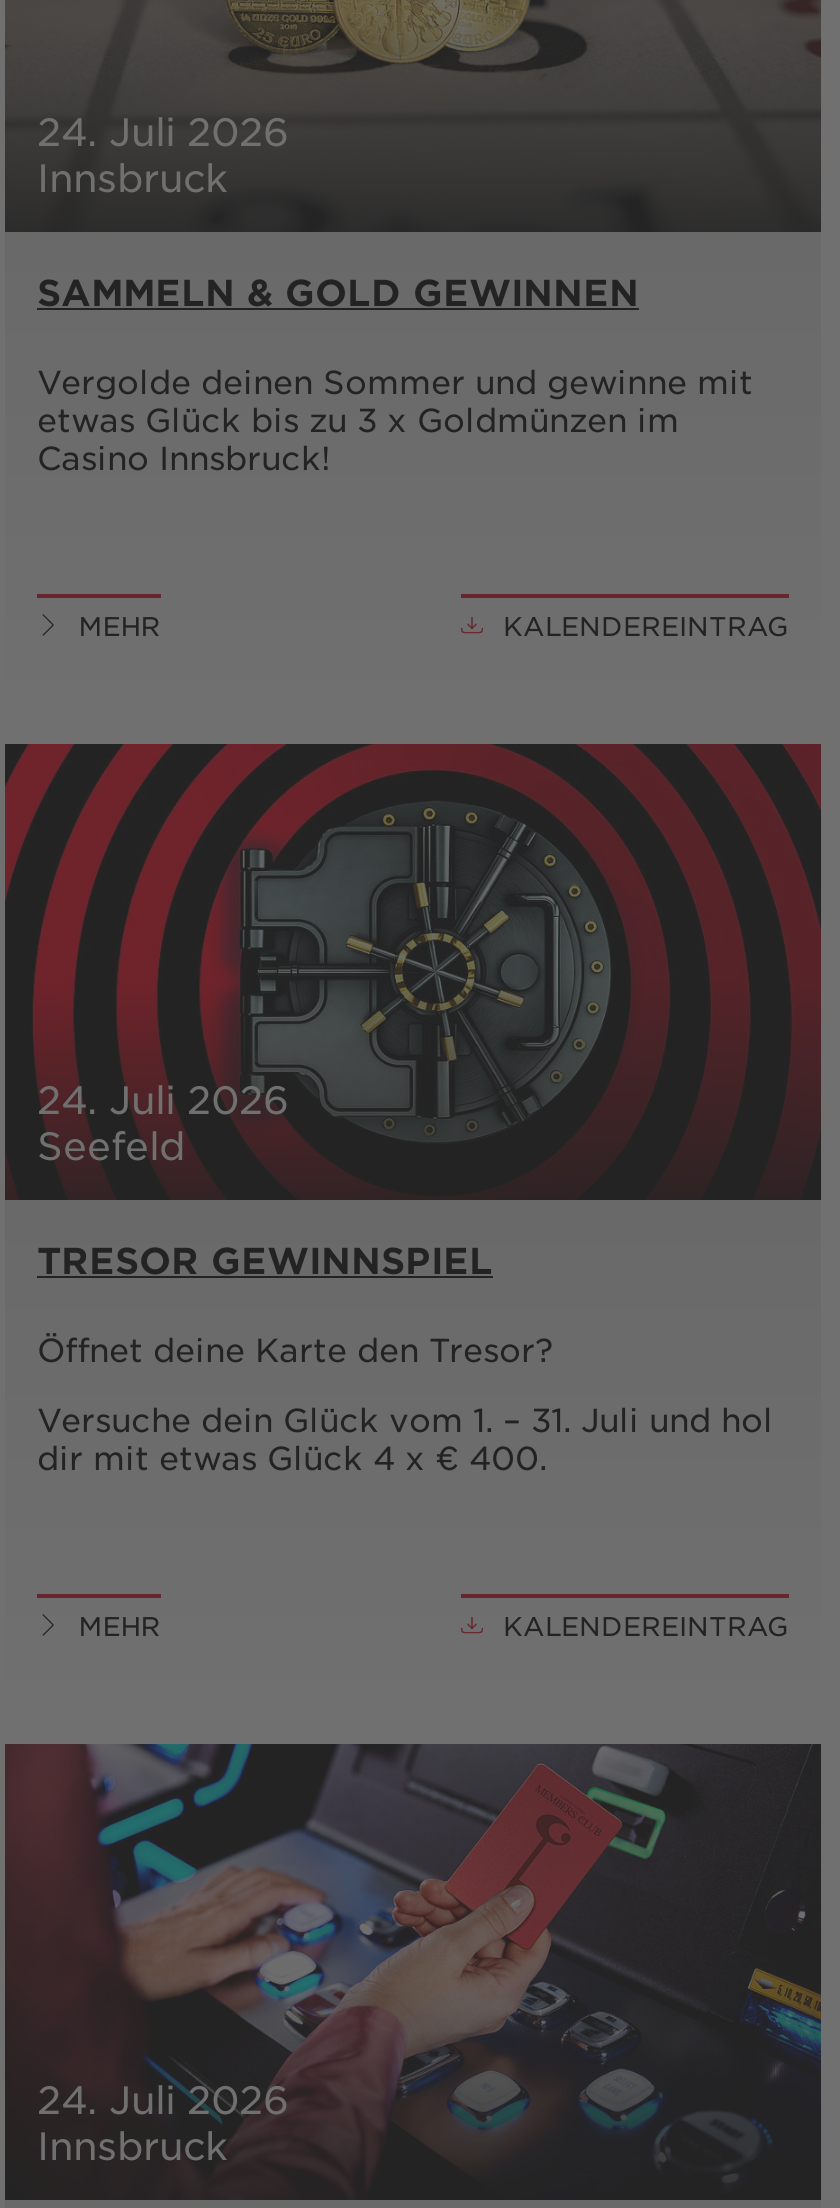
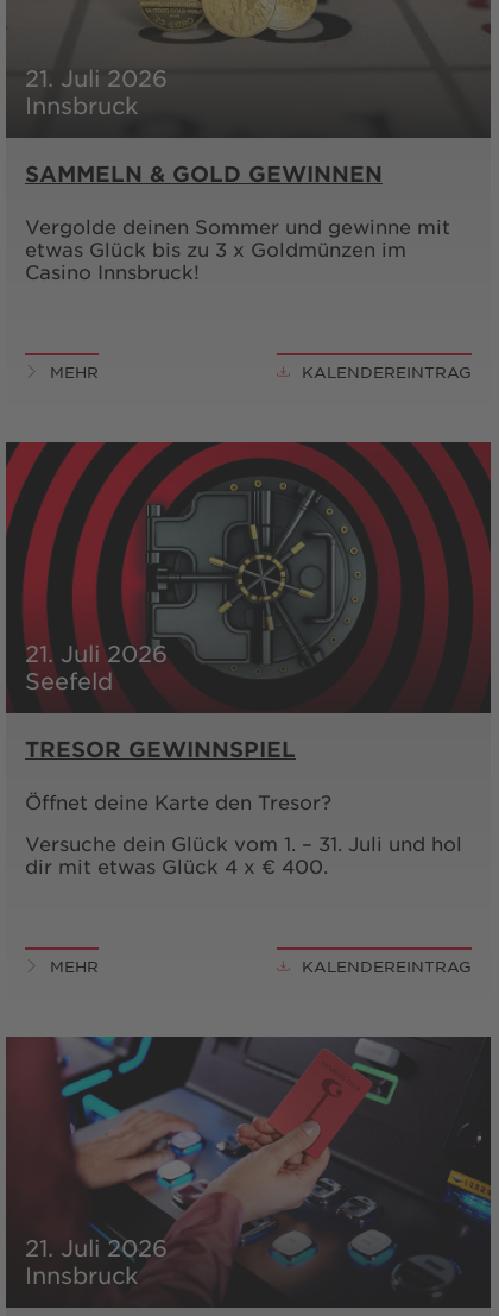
[37,108,289,154] 24. Juli 2026 -> [25,64,168,91] 21. Juli 2026
[37,1076,289,1122] 24. Juli 2026 -> [25,639,168,667] 21. Juli 2026
[37,2076,289,2122] 24. Juli 2026 -> [25,1234,168,1261] 21. Juli 2026

